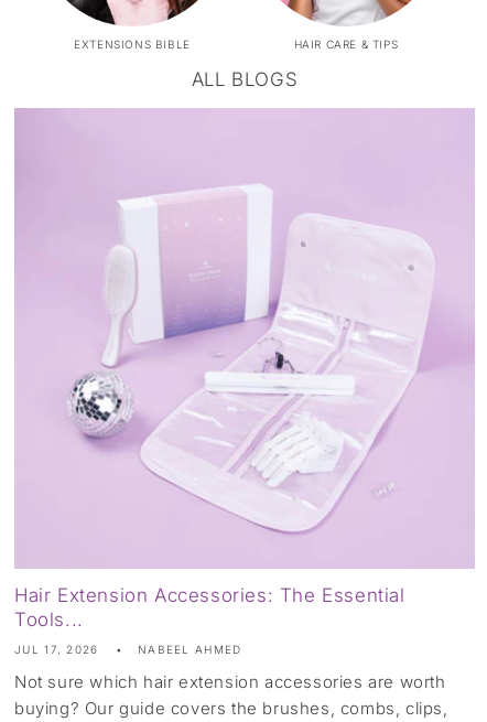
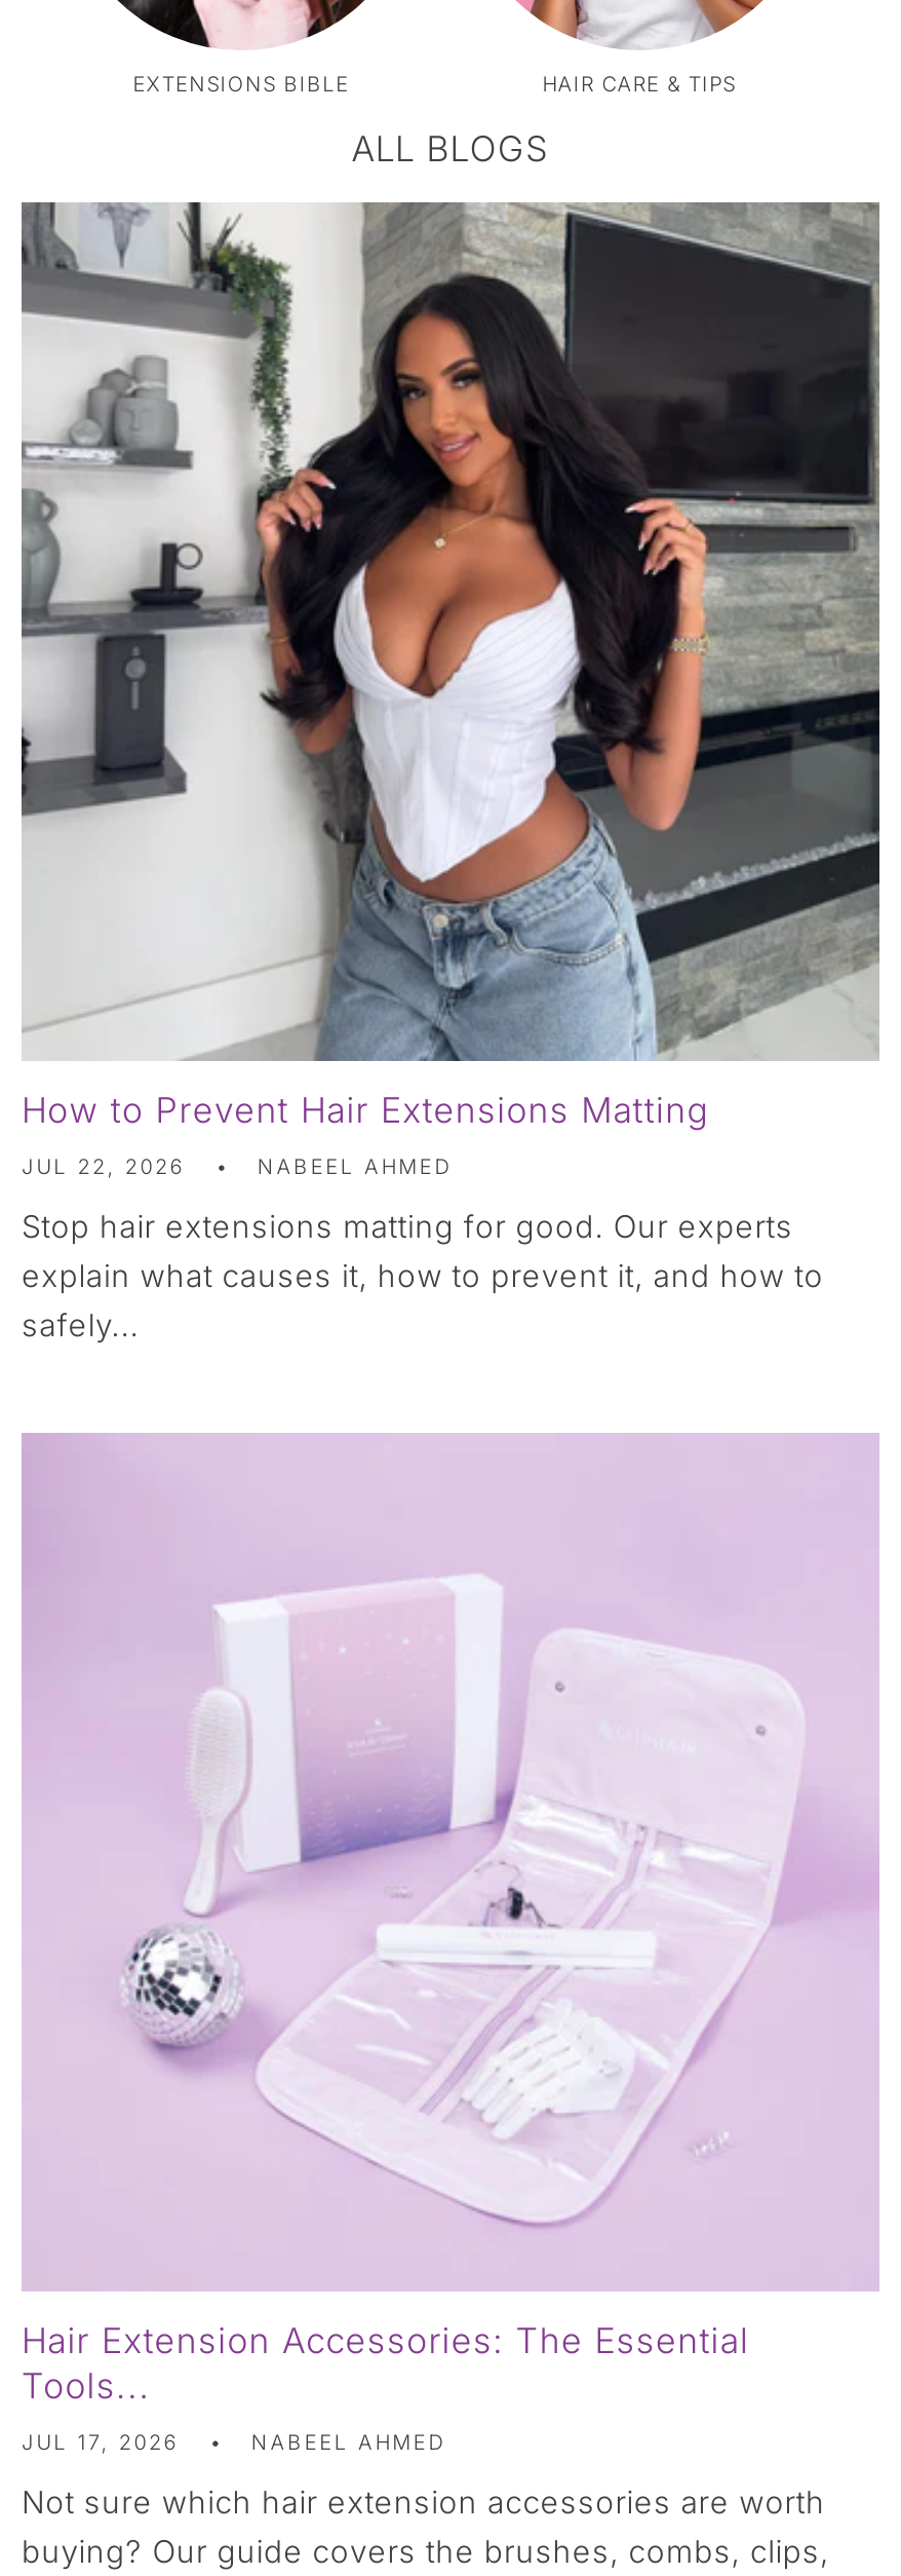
none -> [19,201,882,1344] [image] | How to Prevent Hair Extensions Matting | JUL 22, 2026 | NABEEL AHMED | Stop hair extensions matting for good. Our experts | explain what causes it, how to prevent it, and how to | safely...

